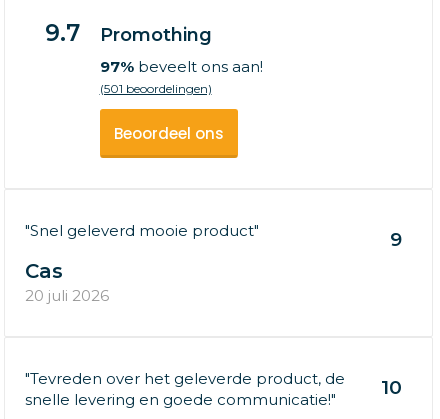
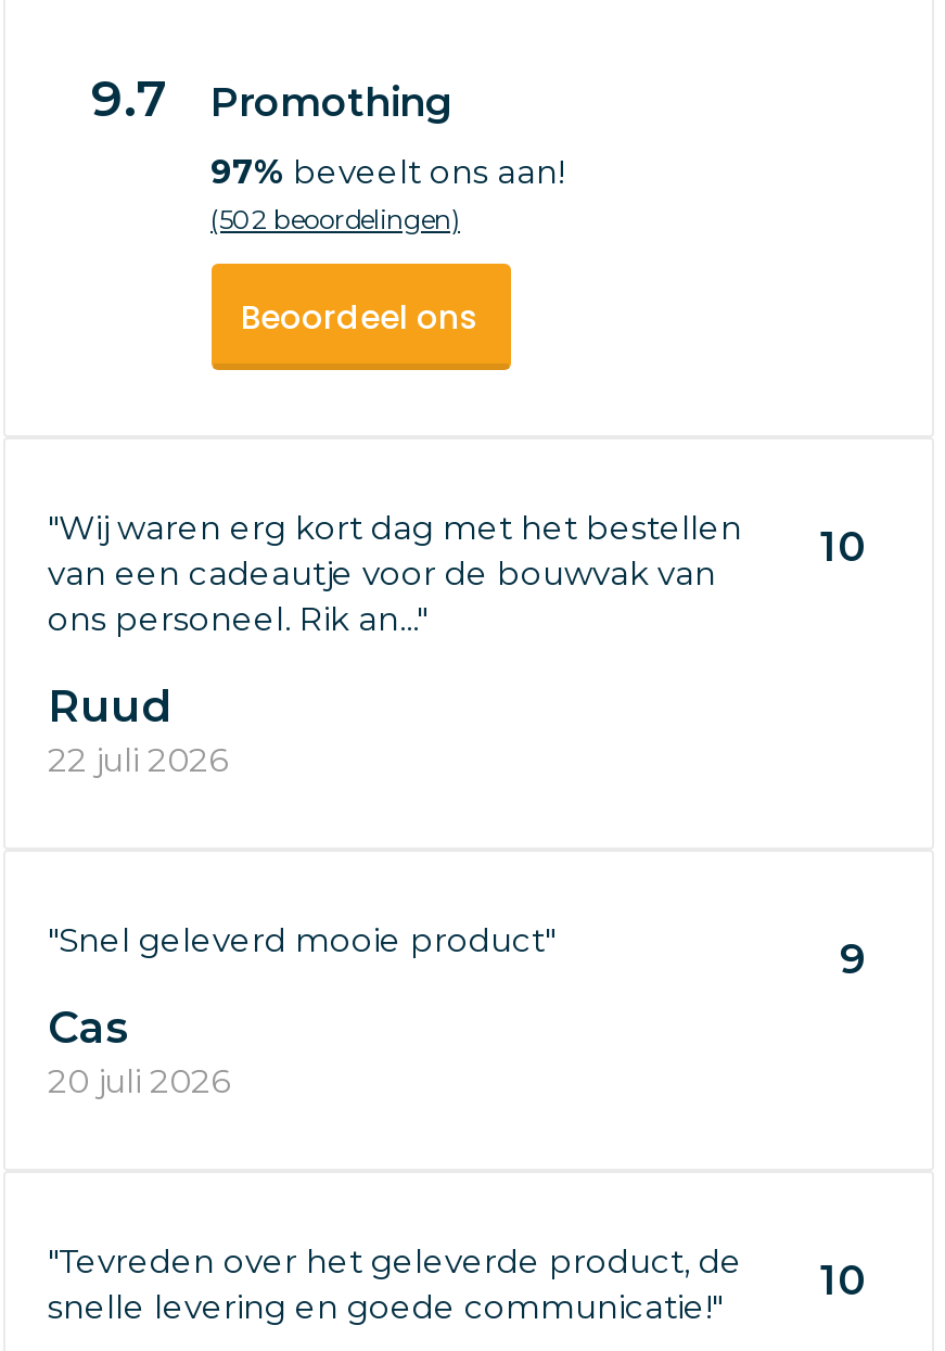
[99,81,211,96] (501 beoordelingen) -> [210,203,460,235] (502 beoordelingen)
none -> [48,507,742,639] "Wij waren erg kort dag met het bestellen | van een cadeautje voor de bouwvak van | ons personeel. Rik an..."
none -> [48,522,866,780] 10 | Ruud | 22 juli 2026

